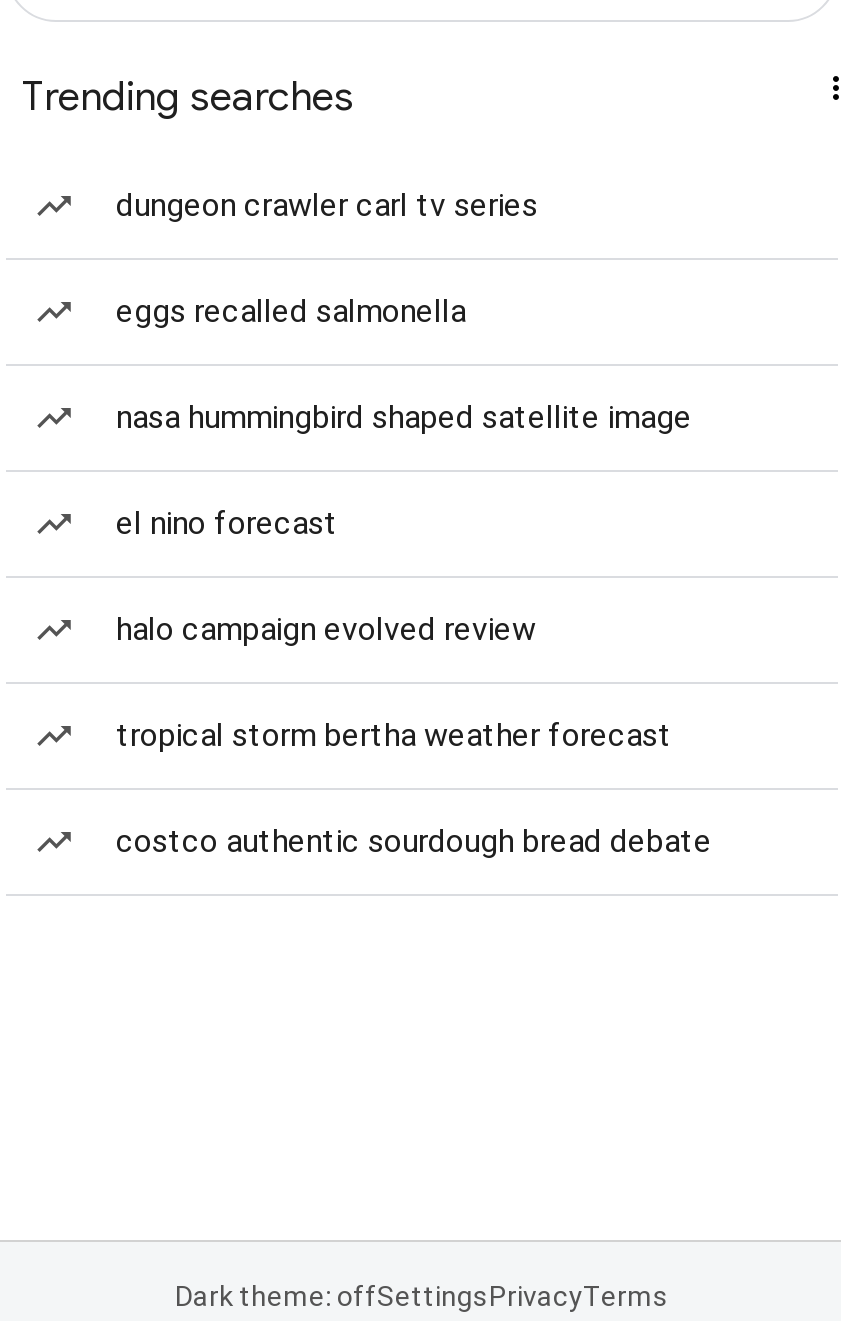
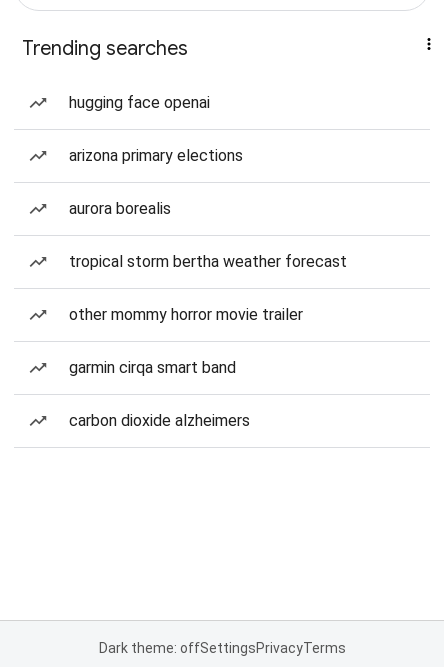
[116,186,692,648] dungeon crawler carl tv series | eggs recalled salmonella | nasa hummingbird shaped satellite image | el nino forecast | halo campaign evolved review -> [69,93,243,218] hugging face openai | arizona primary elections | aurora borealis
moved [116,716,672,754] -> [69,252,347,271]: tropical storm bertha weather forecast
[116,822,712,860] costco authentic sourdough bread debate -> [69,305,303,430] other mommy horror movie trailer | garmin cirqa smart band | carbon dioxide alzheimers

